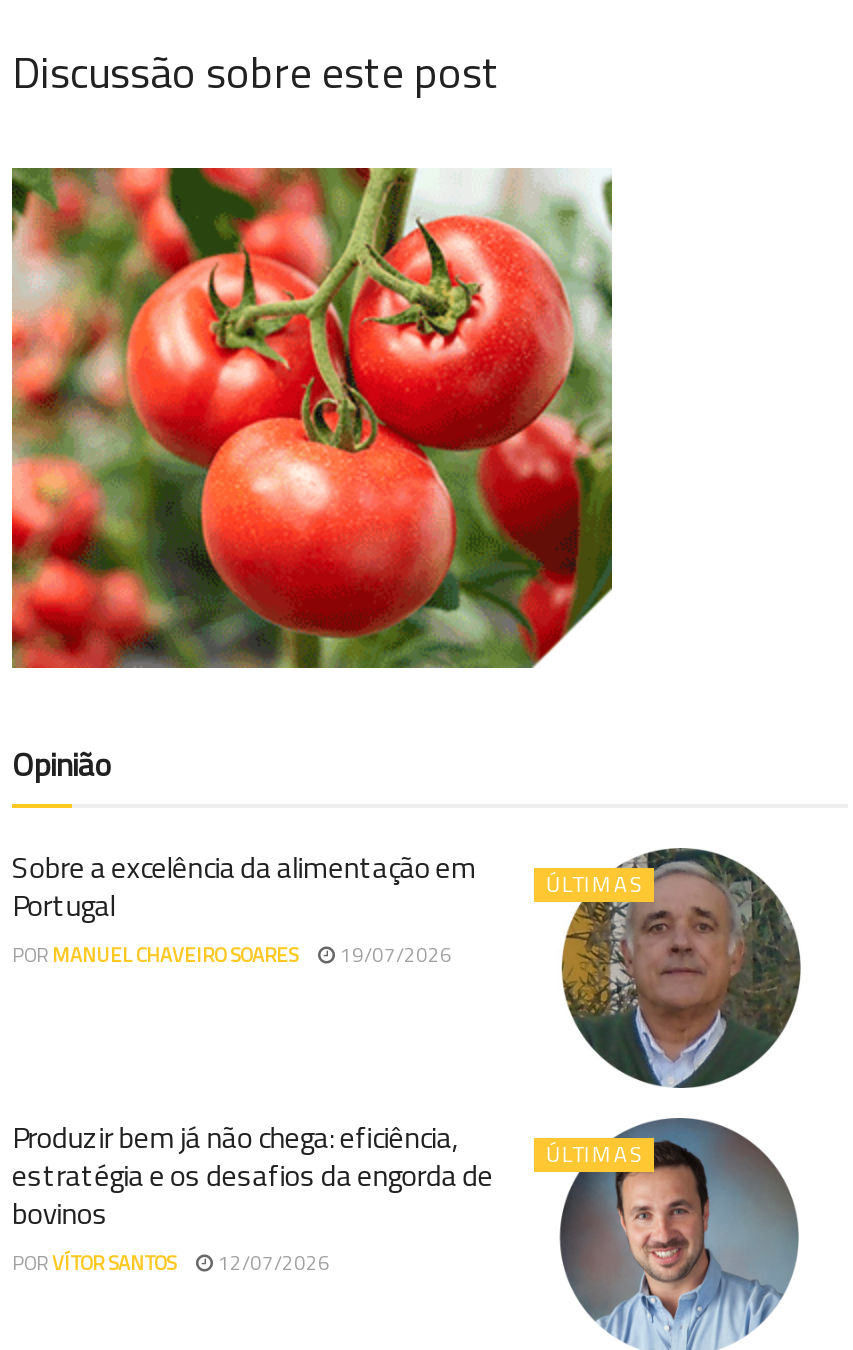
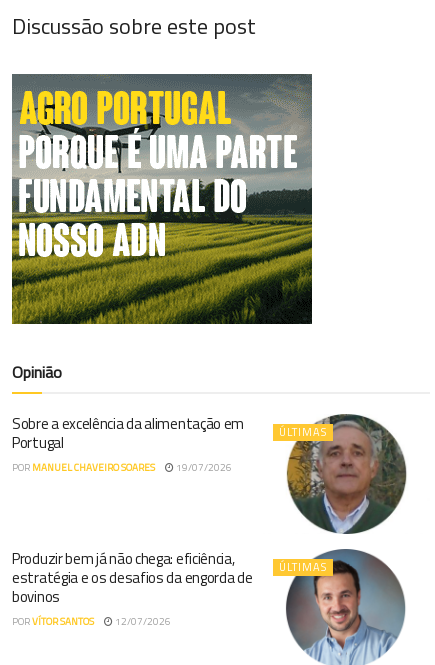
[10,166,614,670] [image] -> [11,73,313,325] [image]

